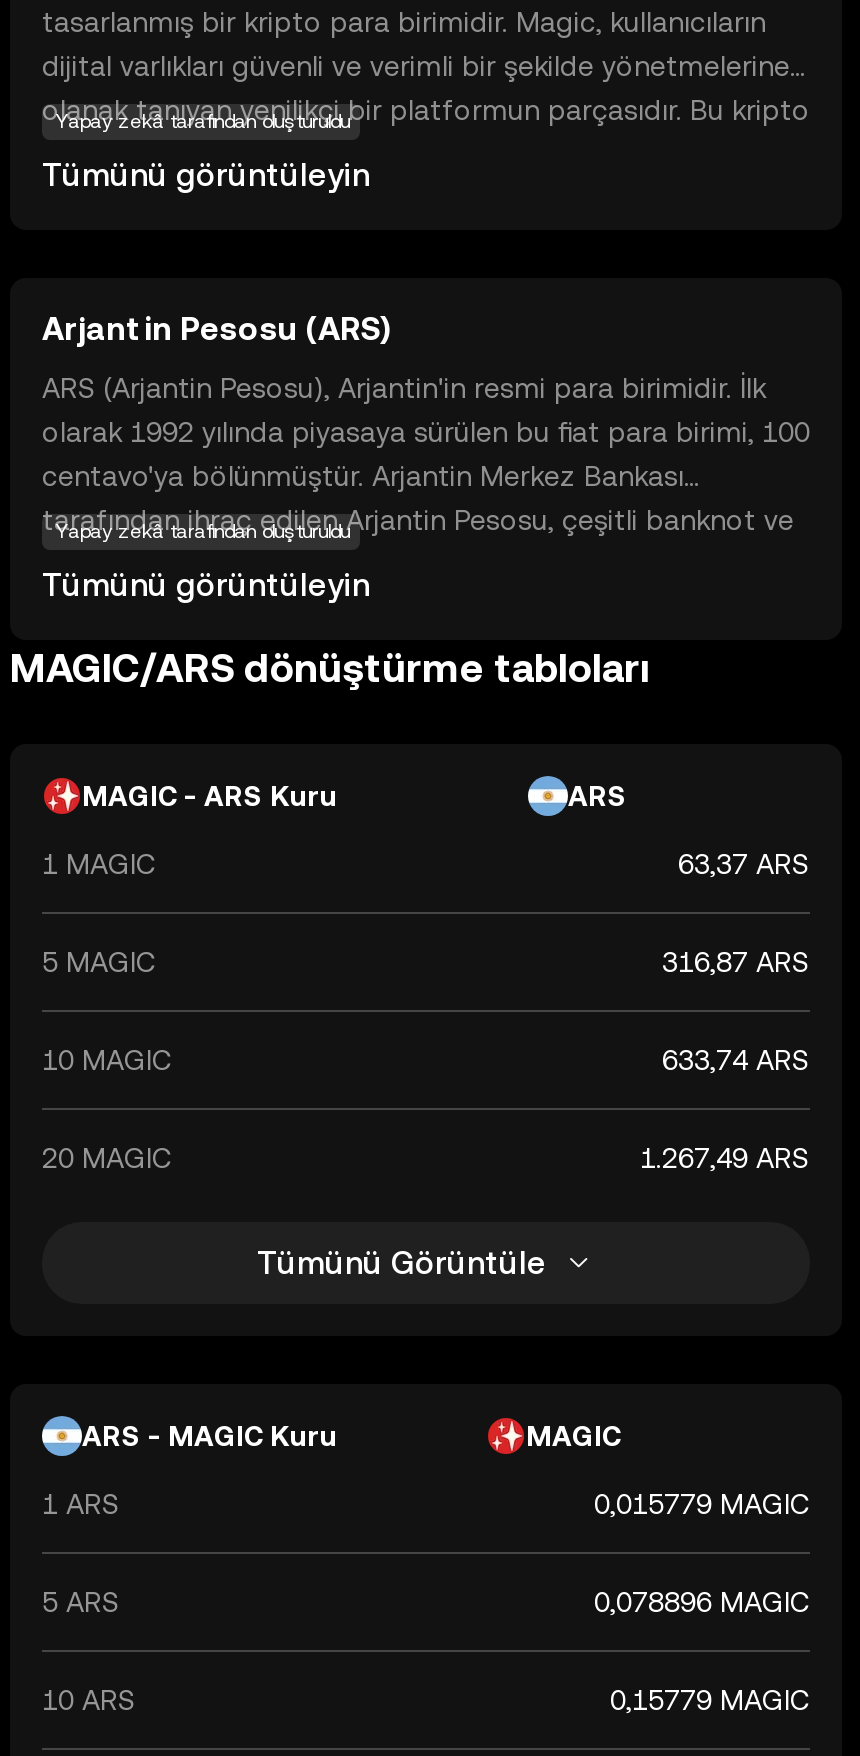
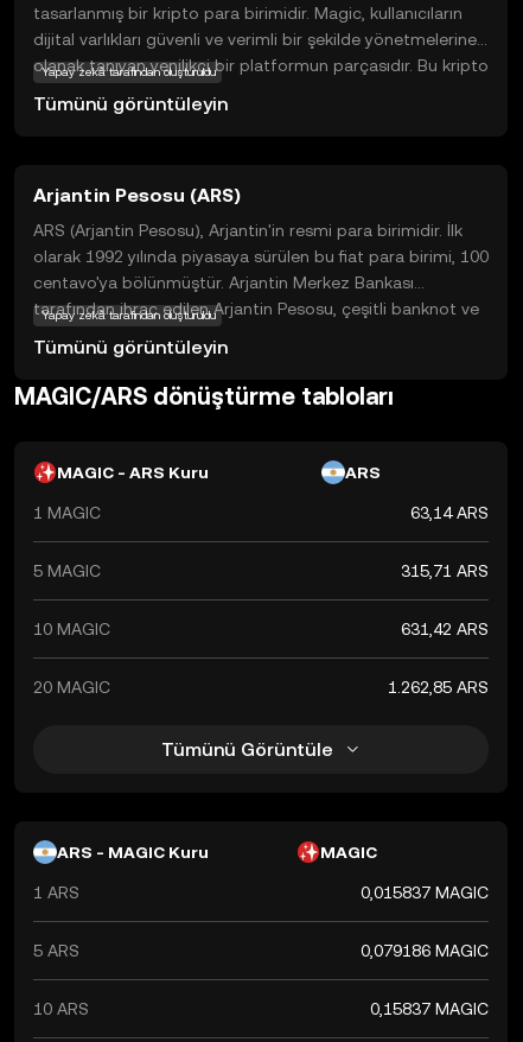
[678,848,810,880] 63,37 ARS -> [410,503,489,522] 63,14 ARS
[662,946,810,978] 316,87 ARS -> [401,561,489,580] 315,71 ARS
[662,1044,810,1076] 633,74 ARS -> [401,620,489,638] 631,42 ARS
[640,1142,810,1174] 1.267,49 ARS -> [388,678,489,697] 1.262,85 ARS
[594,1488,810,1520] 0,015779 MAGIC -> [361,883,489,902] 0,015837 MAGIC
[594,1586,810,1618] 0,078896 MAGIC -> [361,941,489,960] 0,079186 MAGIC
[610,1684,810,1716] 0,15779 MAGIC -> [370,999,489,1018] 0,15837 MAGIC

